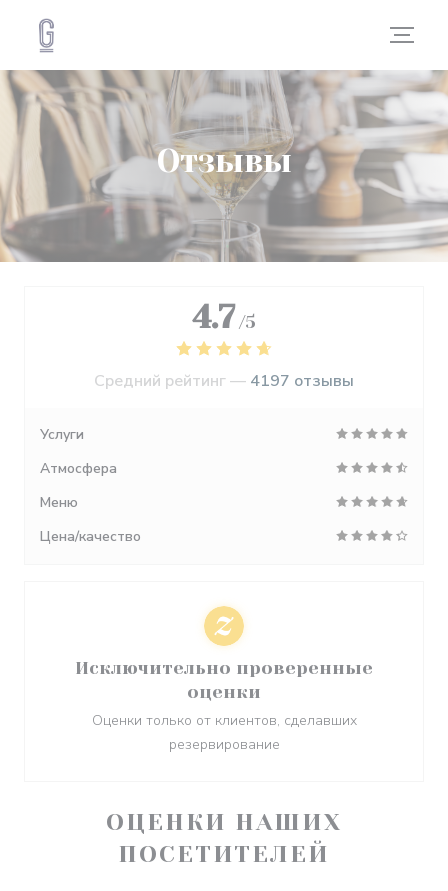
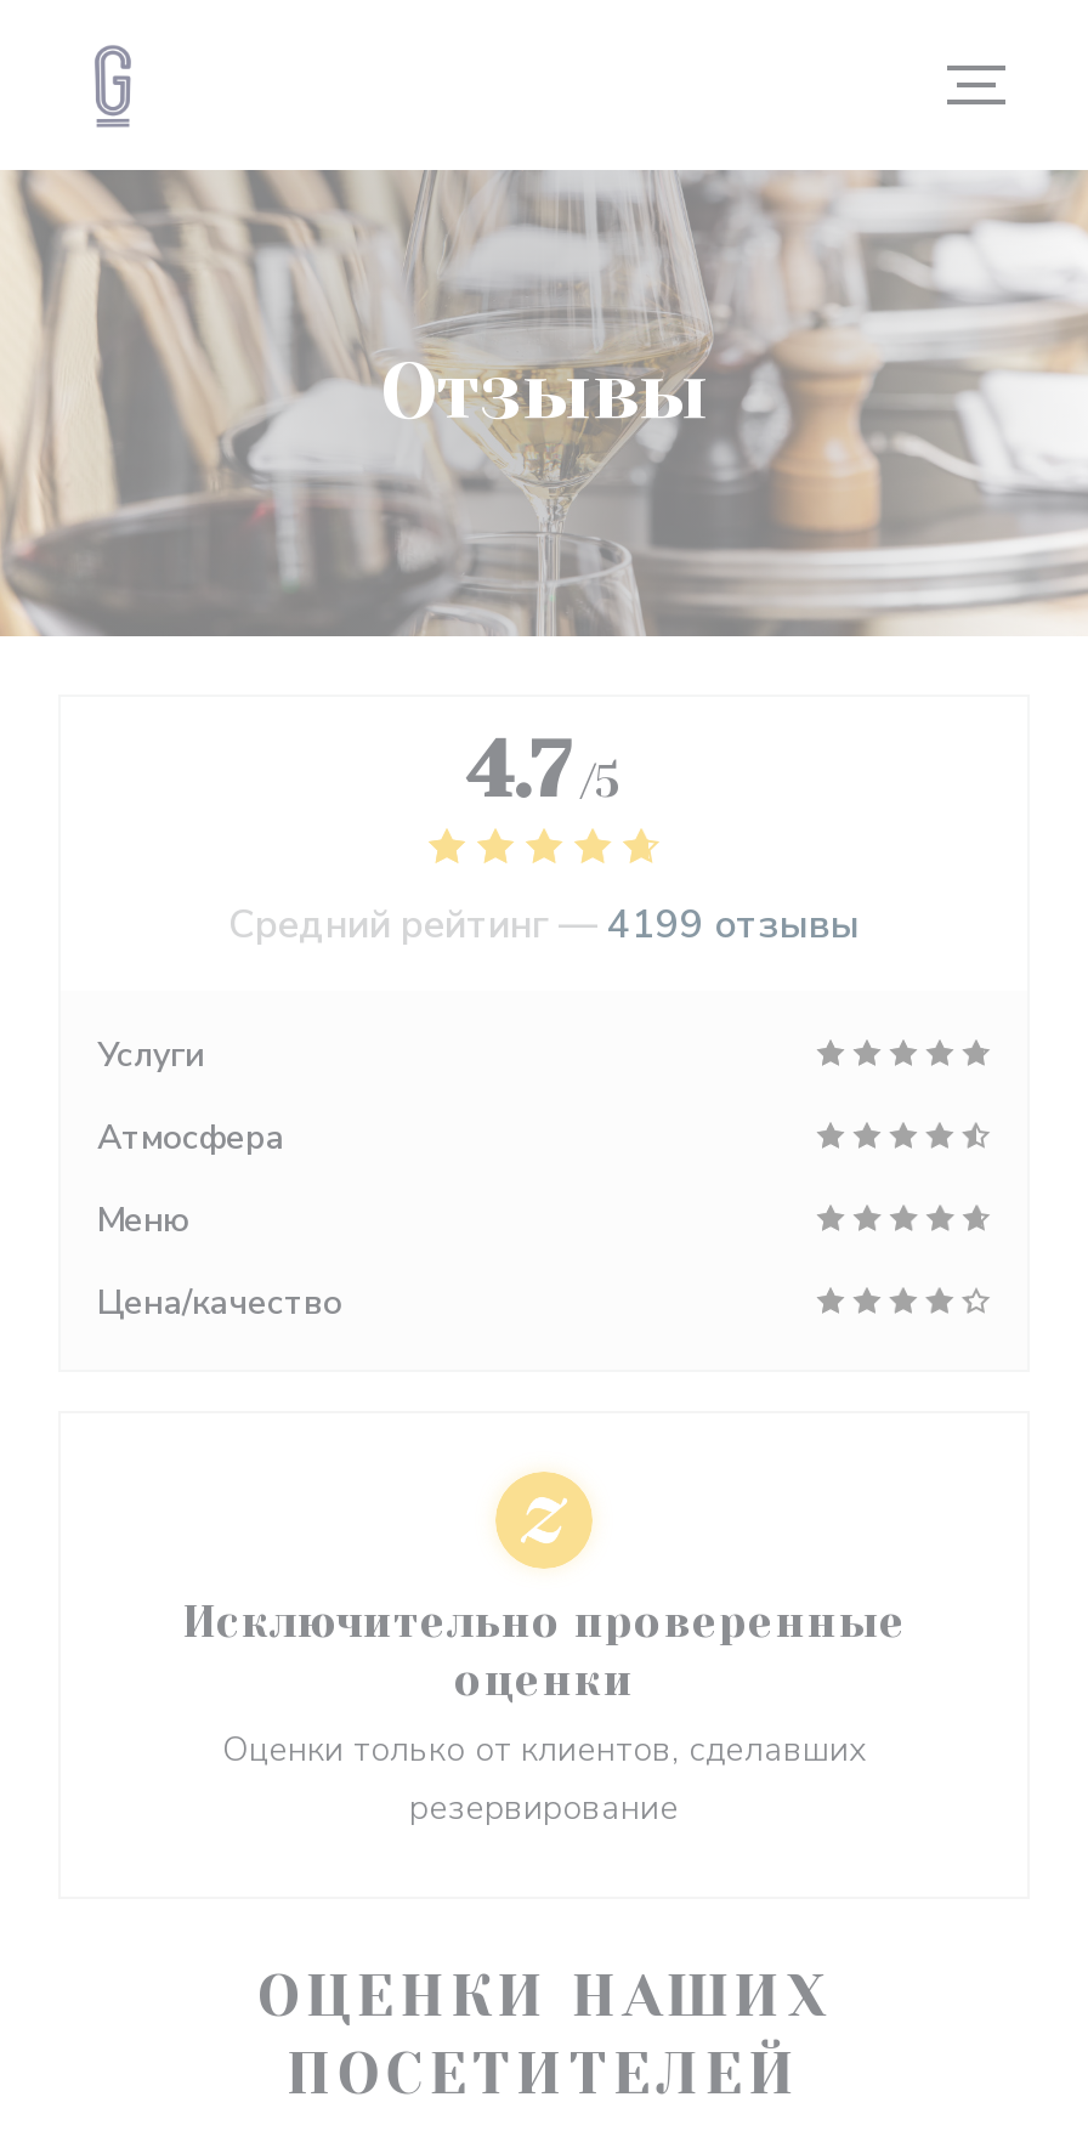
[94,370,354,392] Средний рейтинг — 4197 отзывы -> [228,899,860,952] Средний рейтинг — 4199 отзывы

